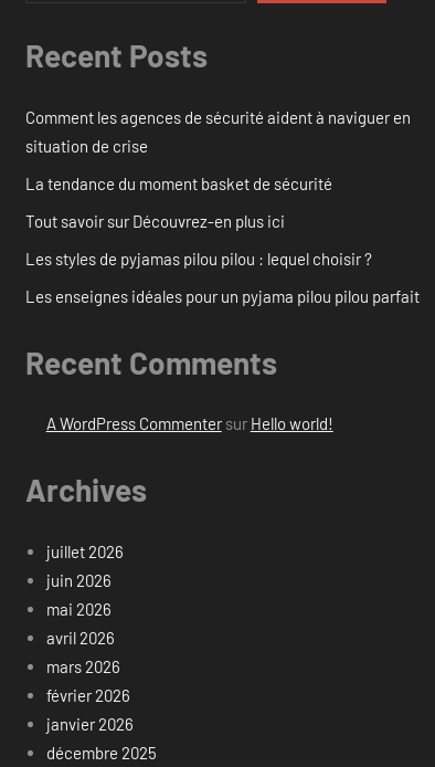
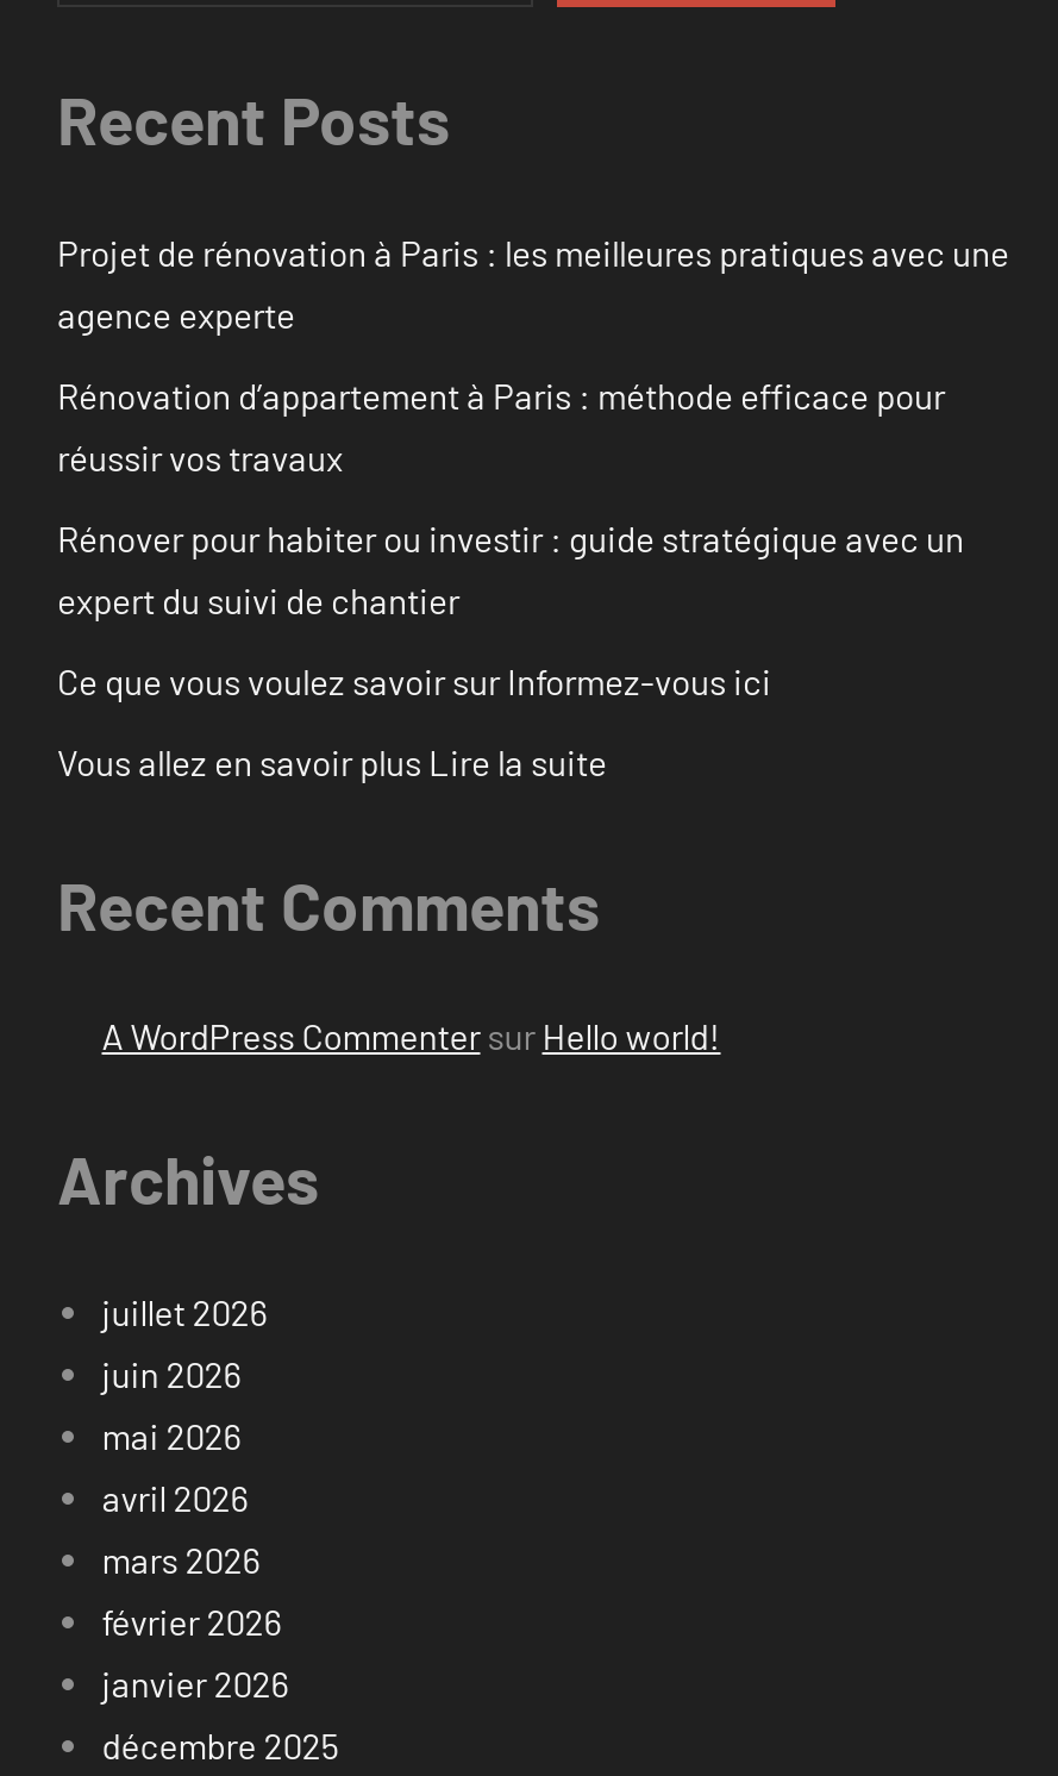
[25,107,411,156] Comment les agences de sécurité aident à naviguer en | situation de crise -> [57,230,1009,335] Projet de rénovation à Paris : les meilleures pratiques avec une | agence experte
[25,173,332,193] La tendance du moment basket de sécurité -> [57,373,945,478] Rénovation d’appartement à Paris : méthode efficace pour | réussir vos travaux
[25,211,285,231] Tout savoir sur Découvrez-en plus ici -> [57,516,964,621] Rénover pour habiter ou investir : guide stratégique avec un | expert du suivi de chantier
[25,248,372,268] Les styles de pyjamas pilou pilou : lequel choisir ? -> [57,659,771,702] Ce que vous voulez savoir sur Informez-vous ici
[25,286,420,306] Les enseignes idéales pour un pyjama pilou pilou parfait -> [57,740,607,783] Vous allez en savoir plus Lire la suite

